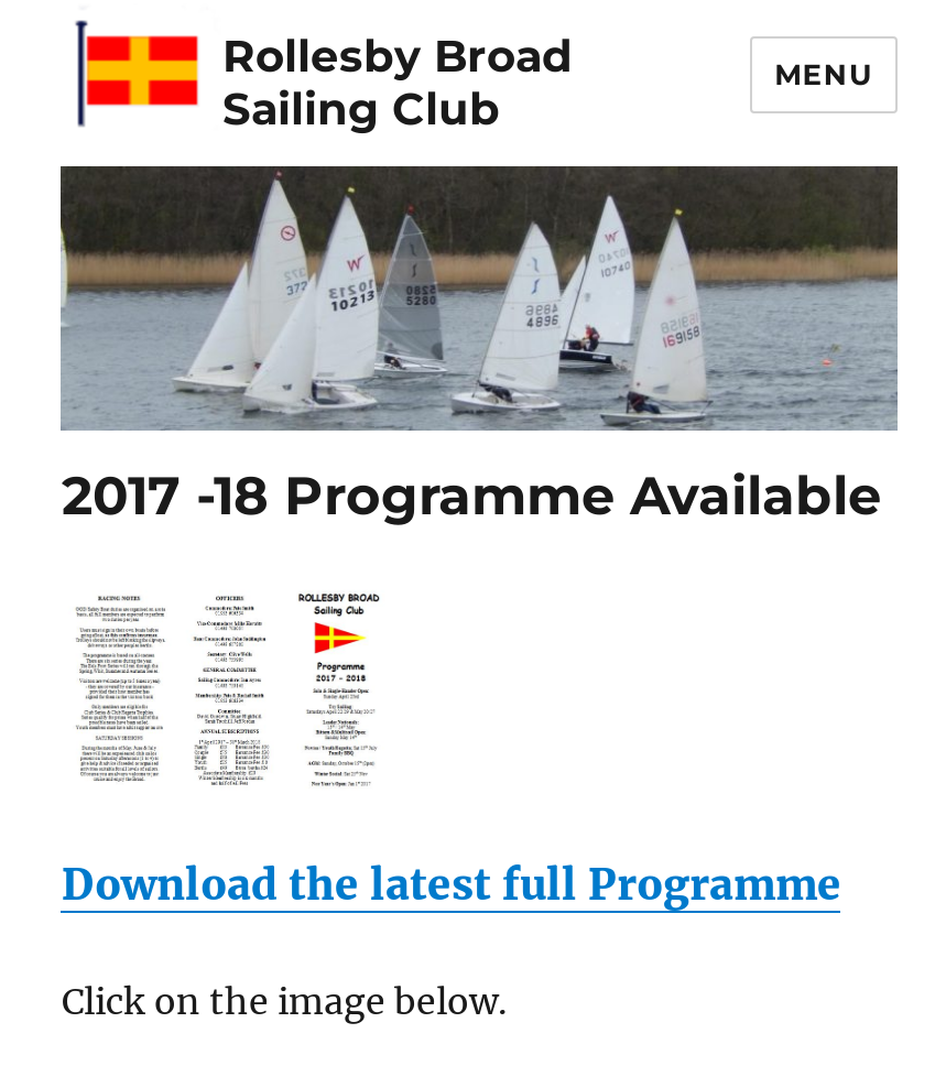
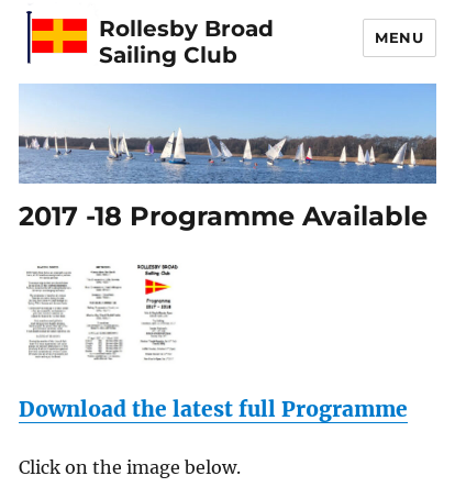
[58,164,900,431] [image] -> [19,82,437,185] [image]

